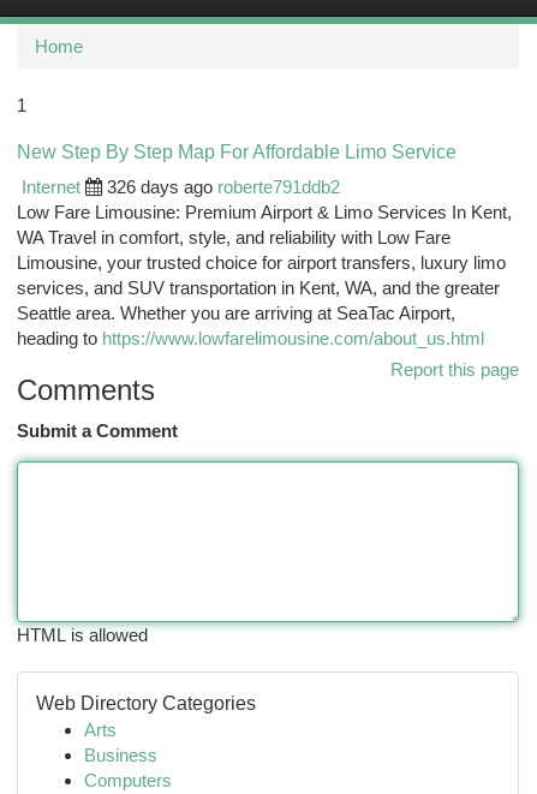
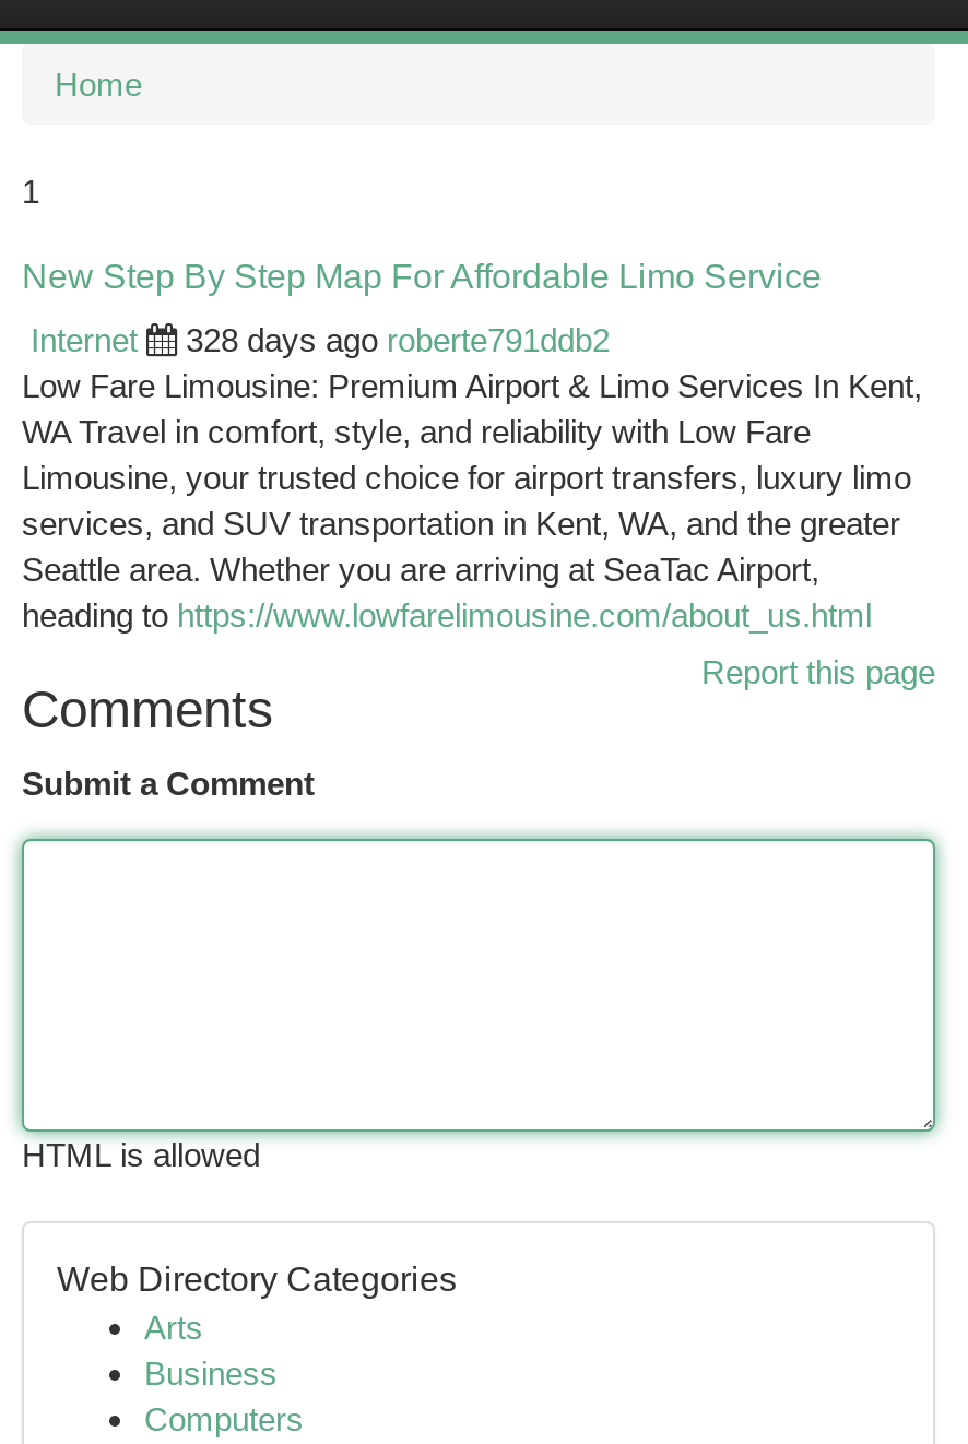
[107,177,340,197] 326 days ago roberte791ddb2 -> [186,321,610,358] 328 days ago roberte791ddb2

